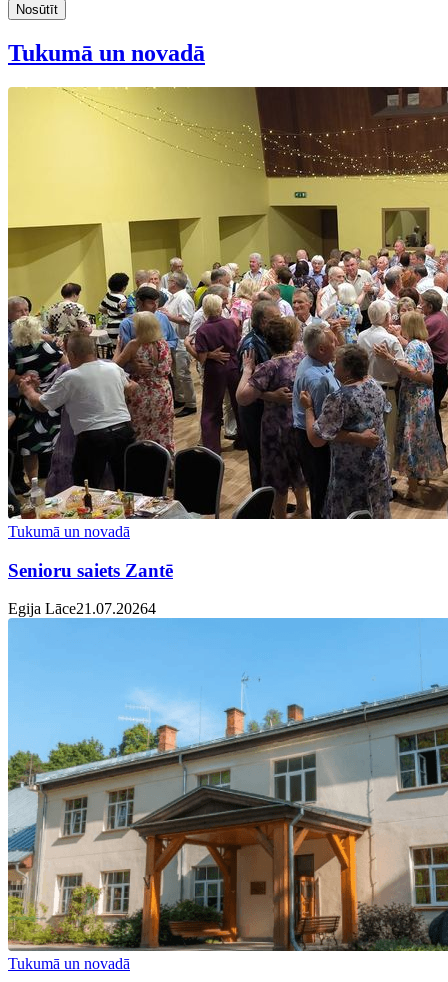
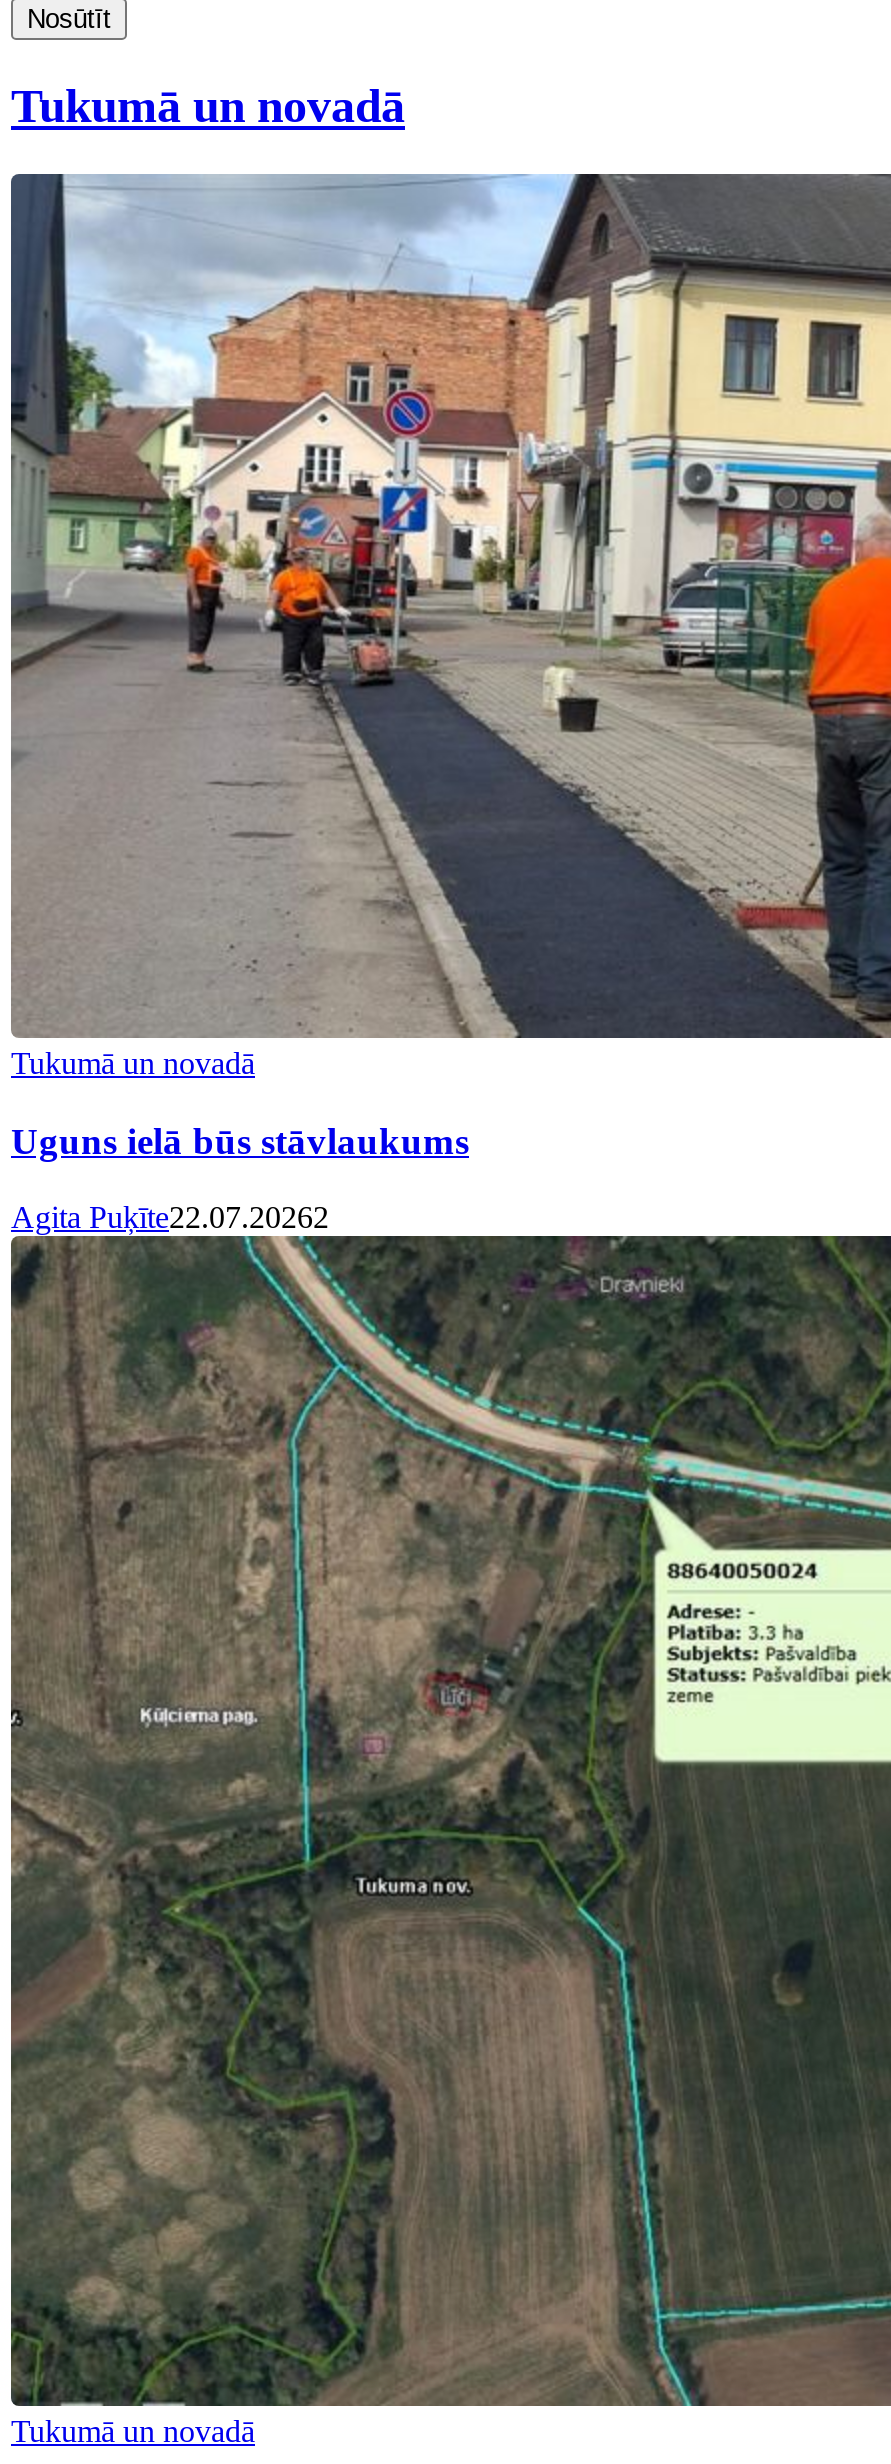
[7,86,445,581] [image] | Senioru saiets Zantē -> [9,172,885,1161] [image] | Uguns ielā būs stāvlaukums
[8,600,445,952] [image] | Egija Lāce21.07.20264 -> [9,1201,885,2408] [image] | Agita Puķīte22.07.20262

